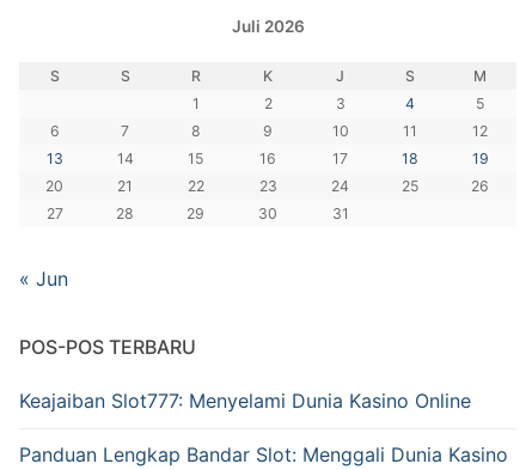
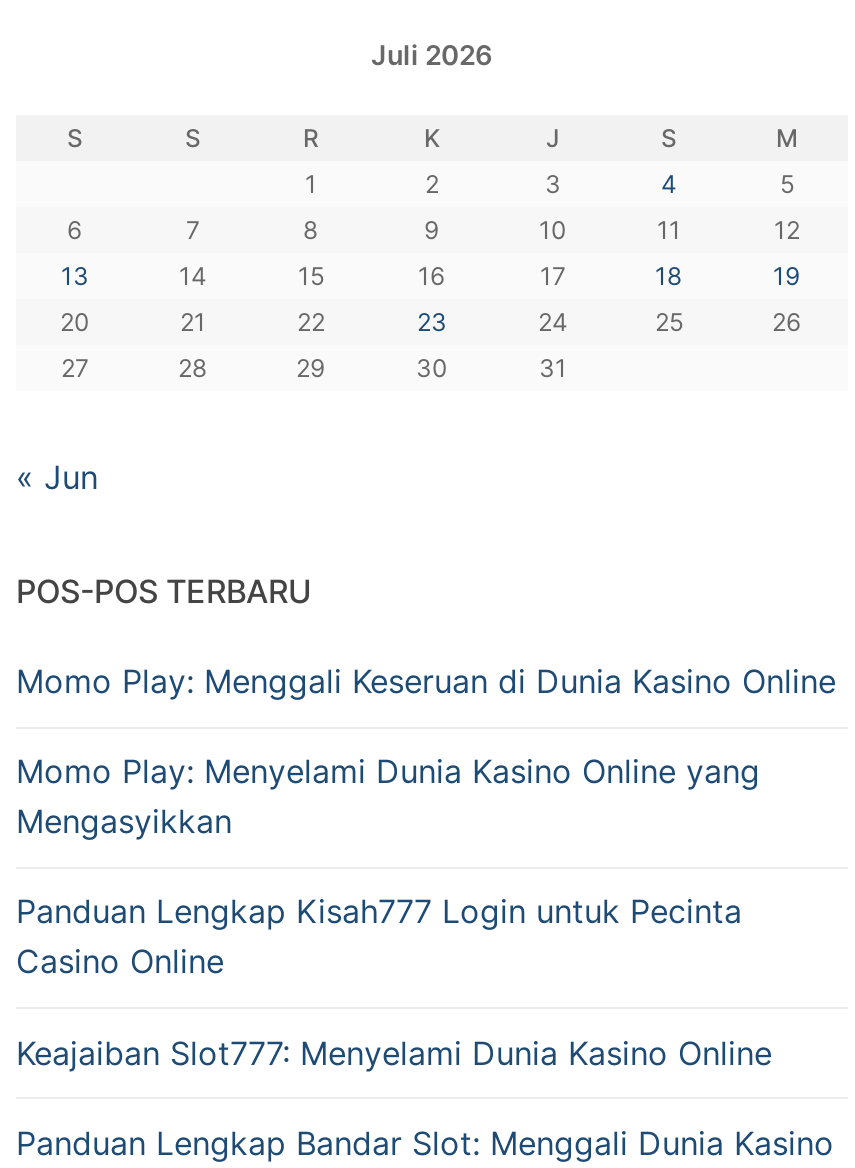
none -> [16,661,836,982] Momo Play: Menggali Keseruan di Dunia Kasino Online | Momo Play: Menyelami Dunia Kasino Online yang | Mengasyikkan | Panduan Lengkap Kisah777 Login untuk Pecinta | Casino Online

